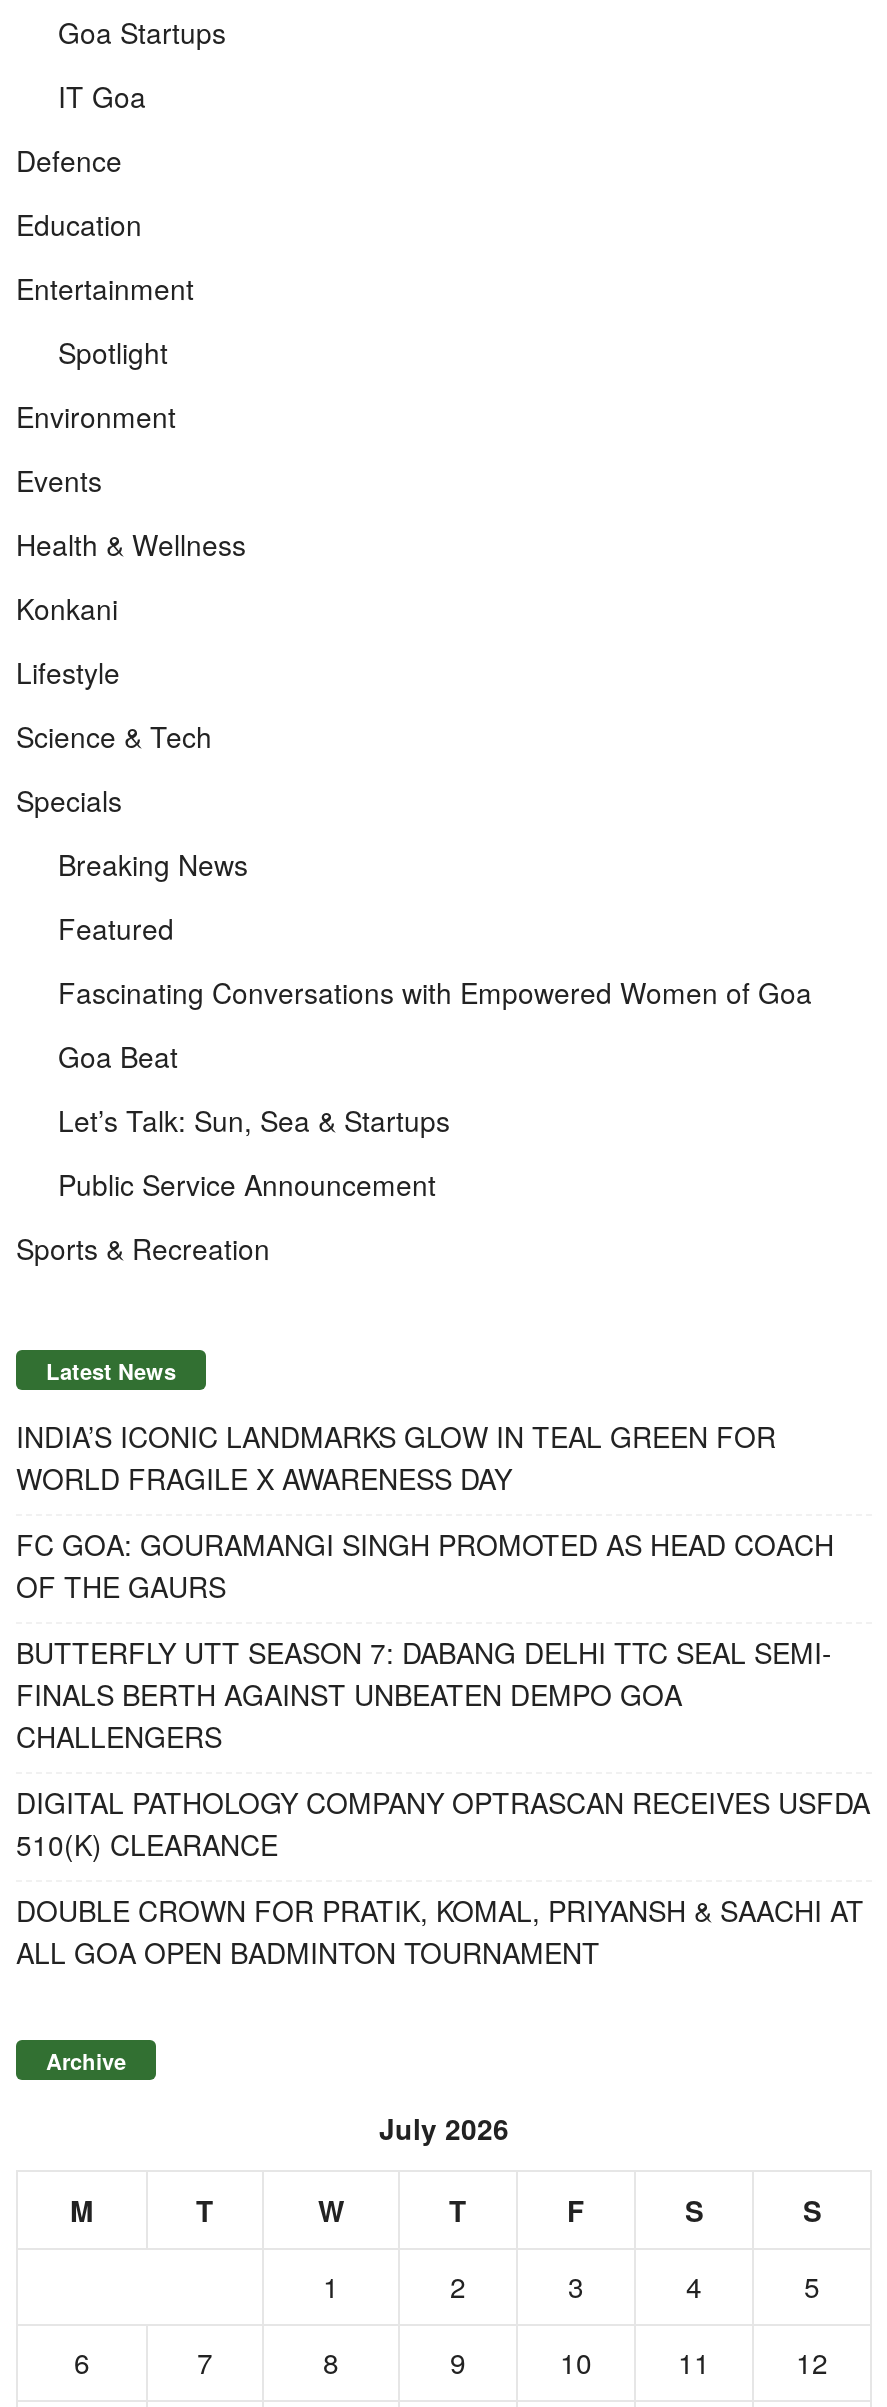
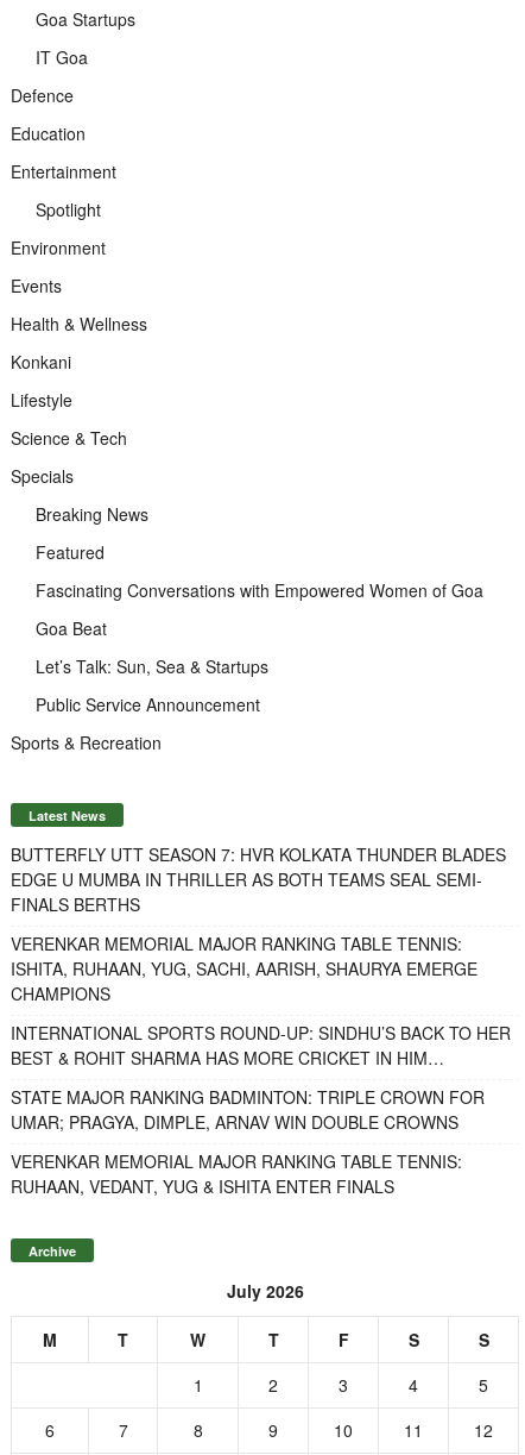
[16,1417,776,1499] INDIA’S ICONIC LANDMARKS GLOW IN TEAL GREEN FOR | WORLD FRAGILE X AWARENESS DAY -> [11,843,506,916] BUTTERFLY UTT SEASON 7: HVR KOLKATA THUNDER BLADES | EDGE U MUMBA IN THRILLER AS BOTH TEAMS SEAL SEMI- | FINALS BERTHS
[16,1525,834,1607] FC GOA: GOURAMANGI SINGH PROMOTED AS HEAD COACH | OF THE GAURS -> [11,932,477,1006] VERENKAR MEMORIAL MAJOR RANKING TABLE TENNIS: | ISHITA, RUHAAN, YUG, SACHI, AARISH, SHAURYA EMERGE | CHAMPIONS
[16,1633,832,1757] BUTTERFLY UTT SEASON 7: DABANG DELHI TTC SEAL SEMI- | FINALS BERTH AGAINST UNBEATEN DEMPO GOA | CHALLENGERS -> [11,1021,511,1070] INTERNATIONAL SPORTS ROUND-UP: SINDHU’S BACK TO HER | BEST & ROHIT SHARMA HAS MORE CRICKET IN HIM…
[16,1783,870,1865] DIGITAL PATHOLOGY COMPANY OPTRASCAN RECEIVES USFDA | 510(K) CLEARANCE -> [11,1085,485,1134] STATE MAJOR RANKING BADMINTON: TRIPLE CROWN FOR | UMAR; PRAGYA, DIMPLE, ARNAV WIN DOUBLE CROWNS
[16,1891,864,1973] DOUBLE CROWN FOR PRATIK, KOMAL, PRIYANSH & SAACHI AT | ALL GOA OPEN BADMINTON TOURNAMENT -> [11,1150,462,1198] VERENKAR MEMORIAL MAJOR RANKING TABLE TENNIS: | RUHAAN, VEDANT, YUG & ISHITA ENTER FINALS

